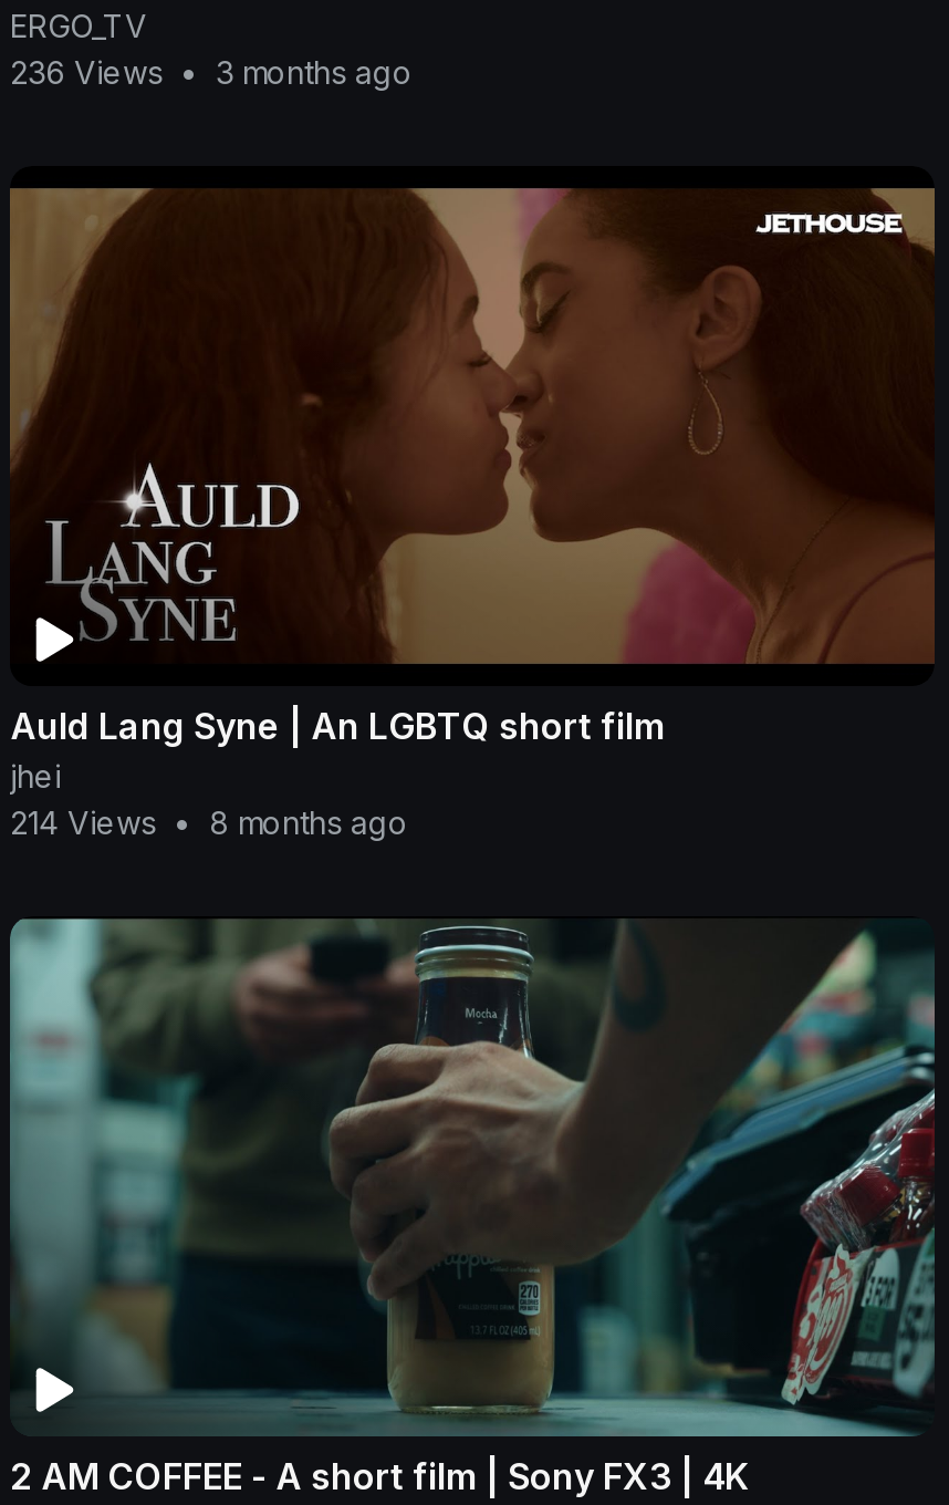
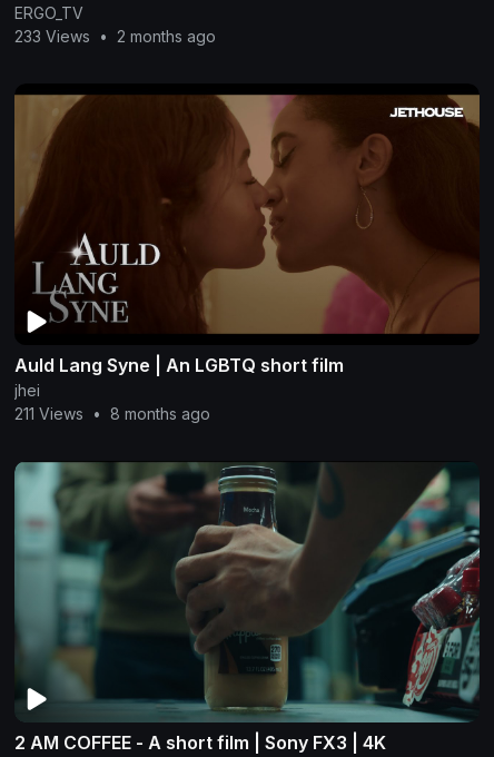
[10,52,413,90] 236 Views • 3 months ago -> [14,26,216,45] 233 Views • 2 months ago
[10,803,408,840] 214 Views • 8 months ago -> [14,404,210,423] 211 Views • 8 months ago

